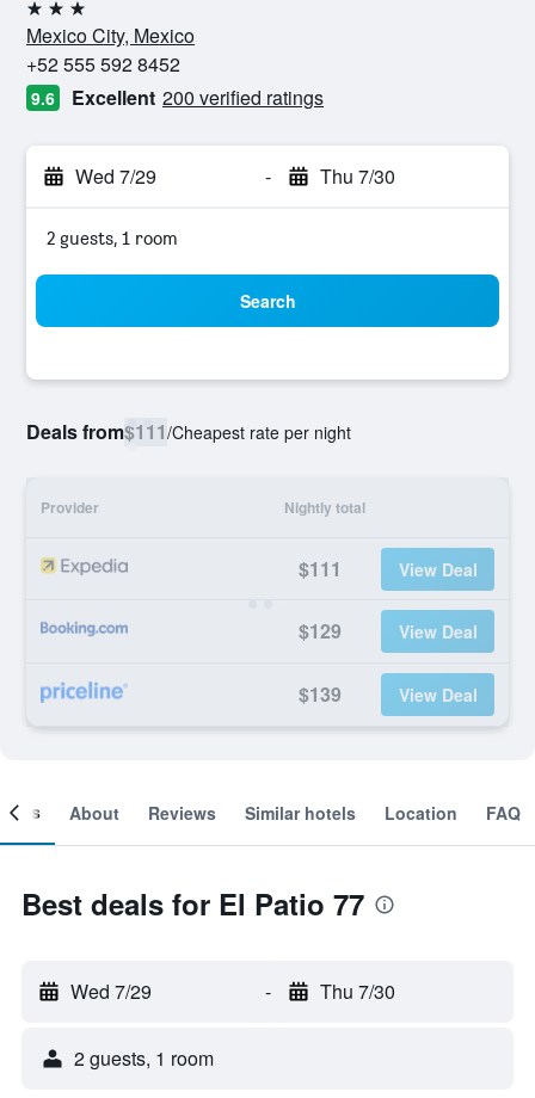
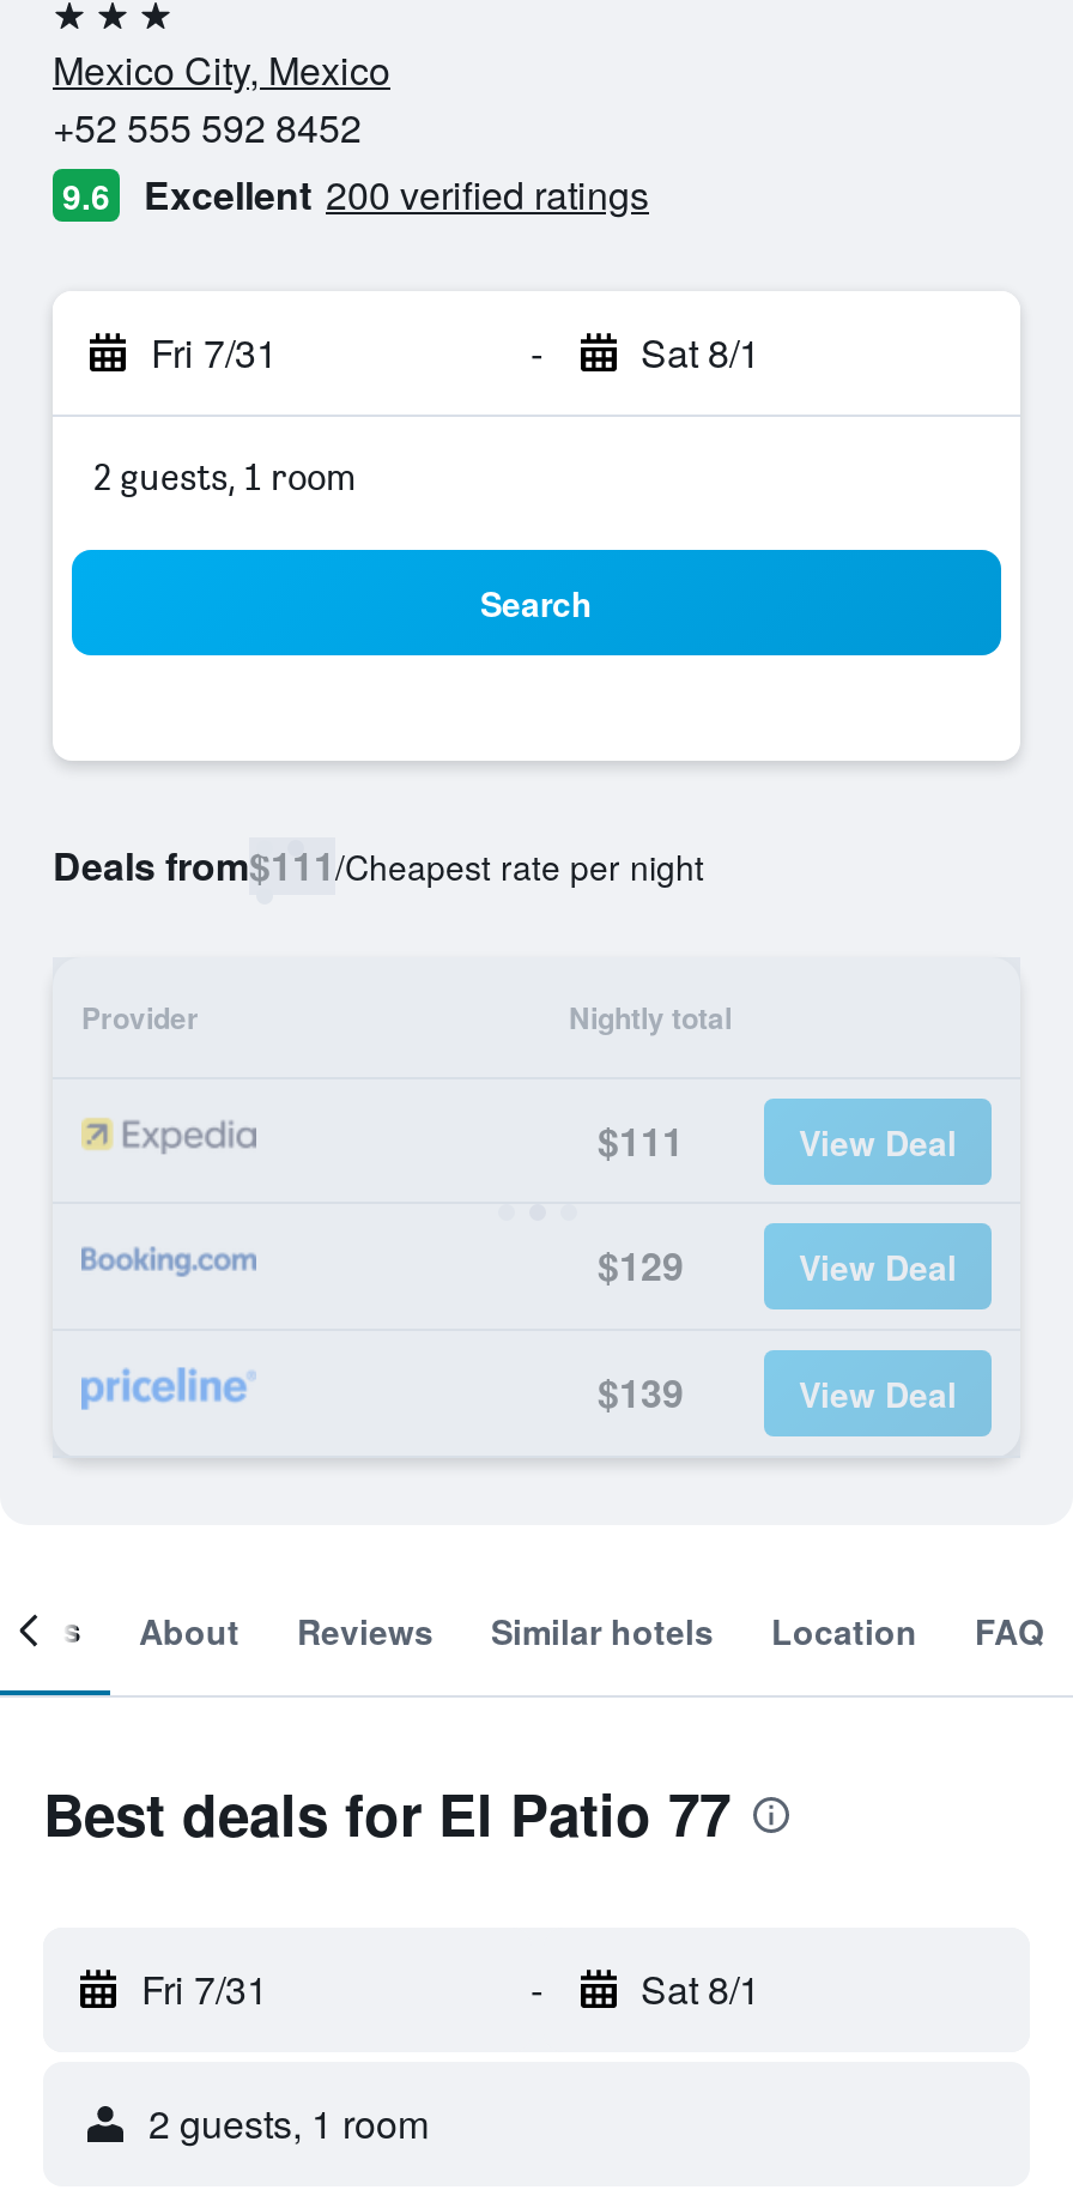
[75,162,156,190] Wed 7/29 -> [151,325,278,380] Fri 7/31
[319,162,395,190] Thu 7/30 -> [641,325,760,380] Sat 8/1
[70,977,152,1005] Wed 7/29 -> [141,1961,268,2016] Fri 7/31
[319,977,395,1005] Thu 7/30 -> [641,1961,760,2016] Sat 8/1

